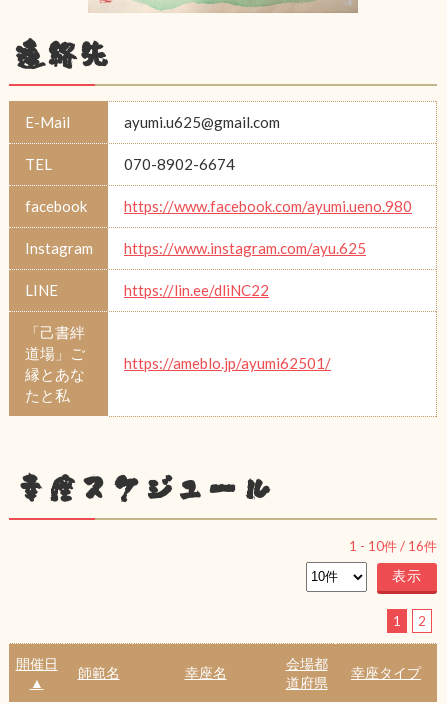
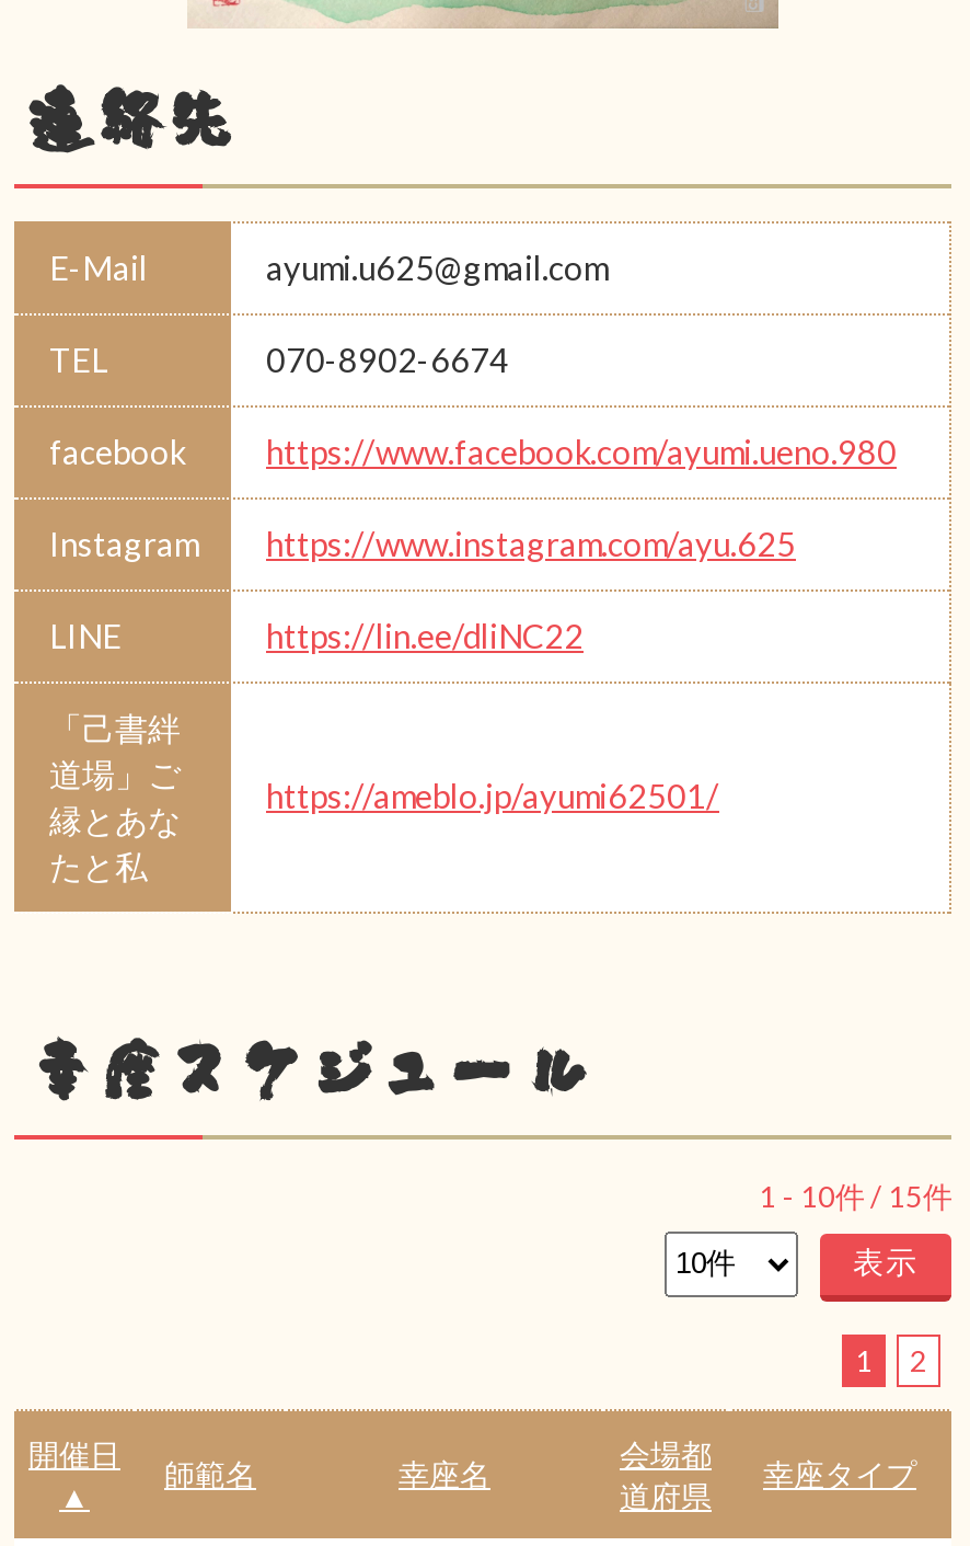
[349,538,437,554] 1 - 10件 / 16件 -> [759,1179,951,1214] 1 - 10件 / 15件

